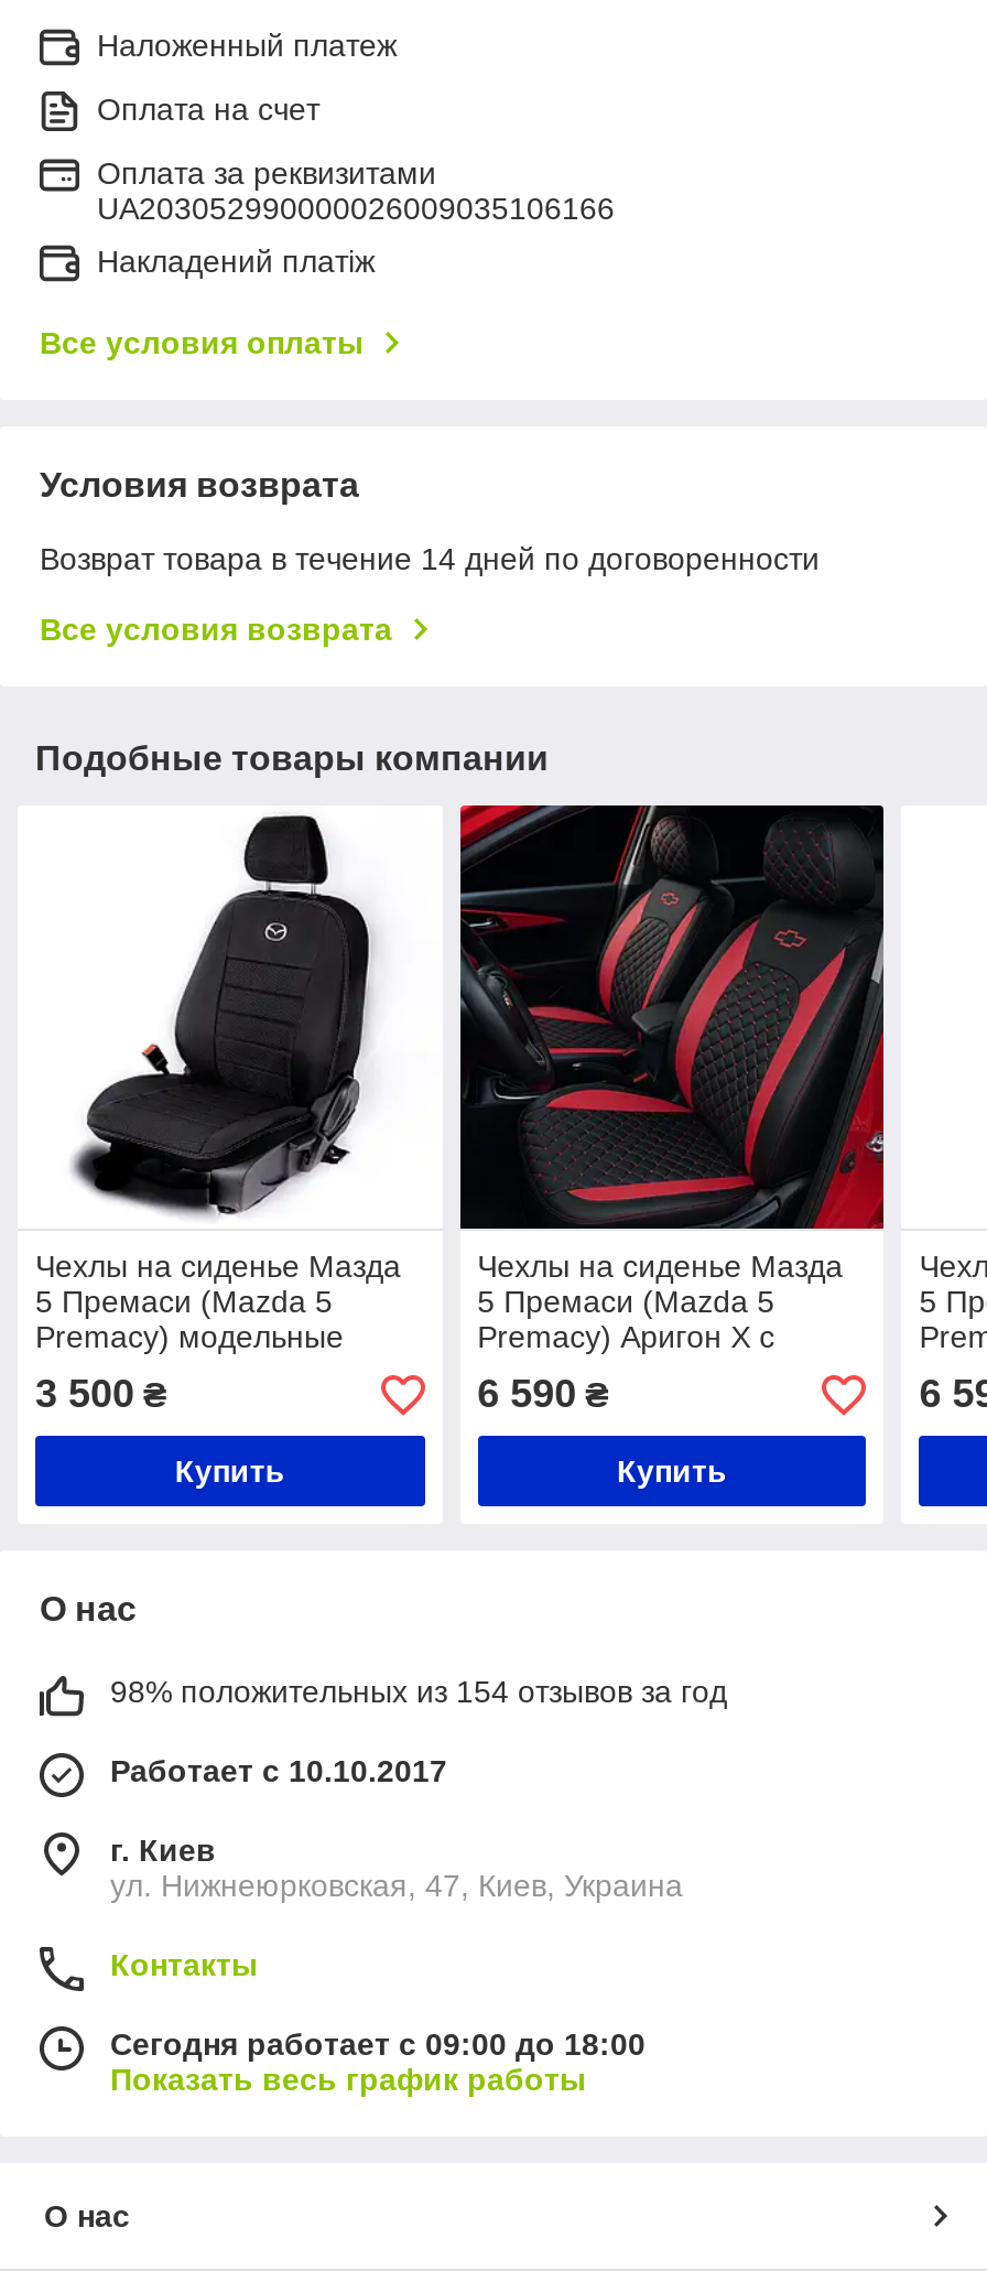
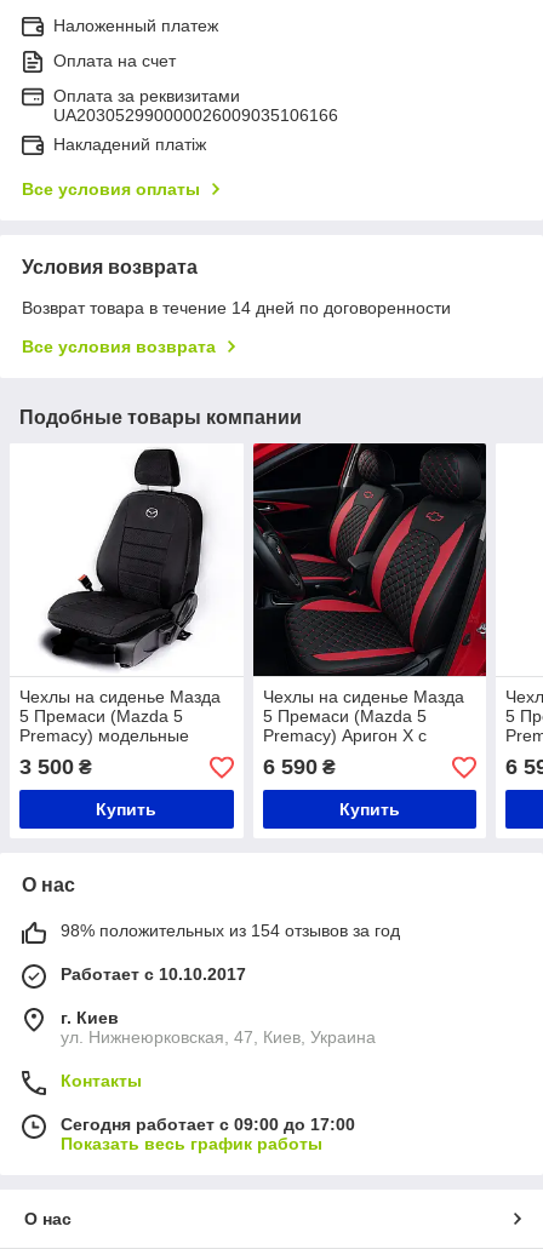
[110,2027,646,2063] Сегодня работает с 09:00 до 18:00 -> [61,1115,355,1134] Сегодня работает с 09:00 до 17:00

